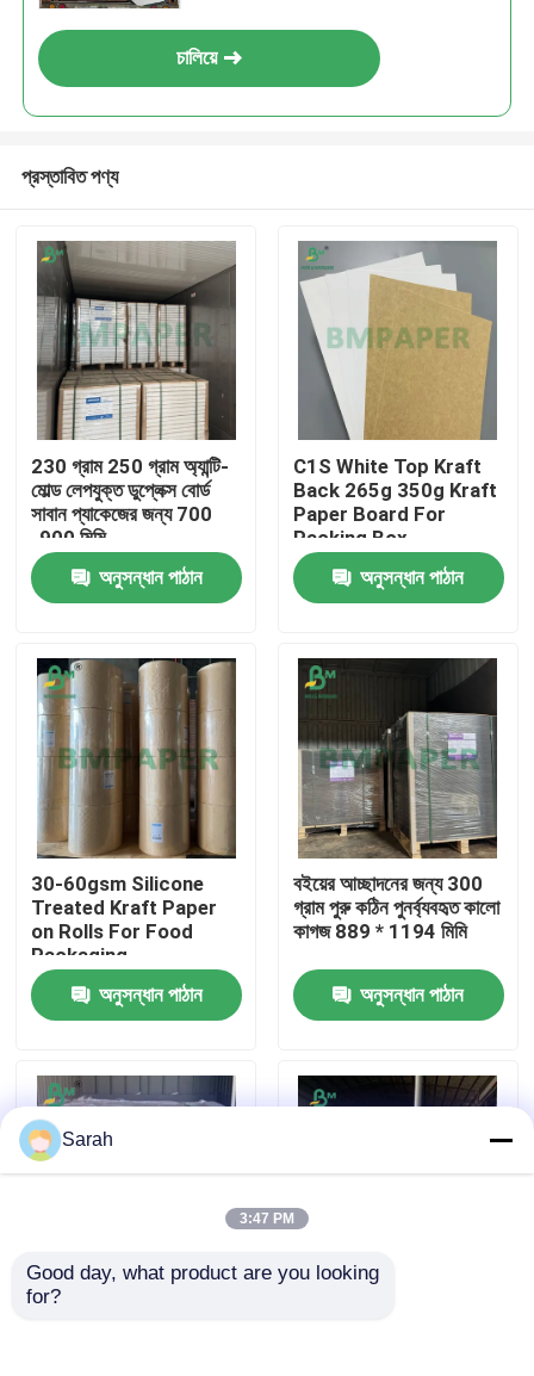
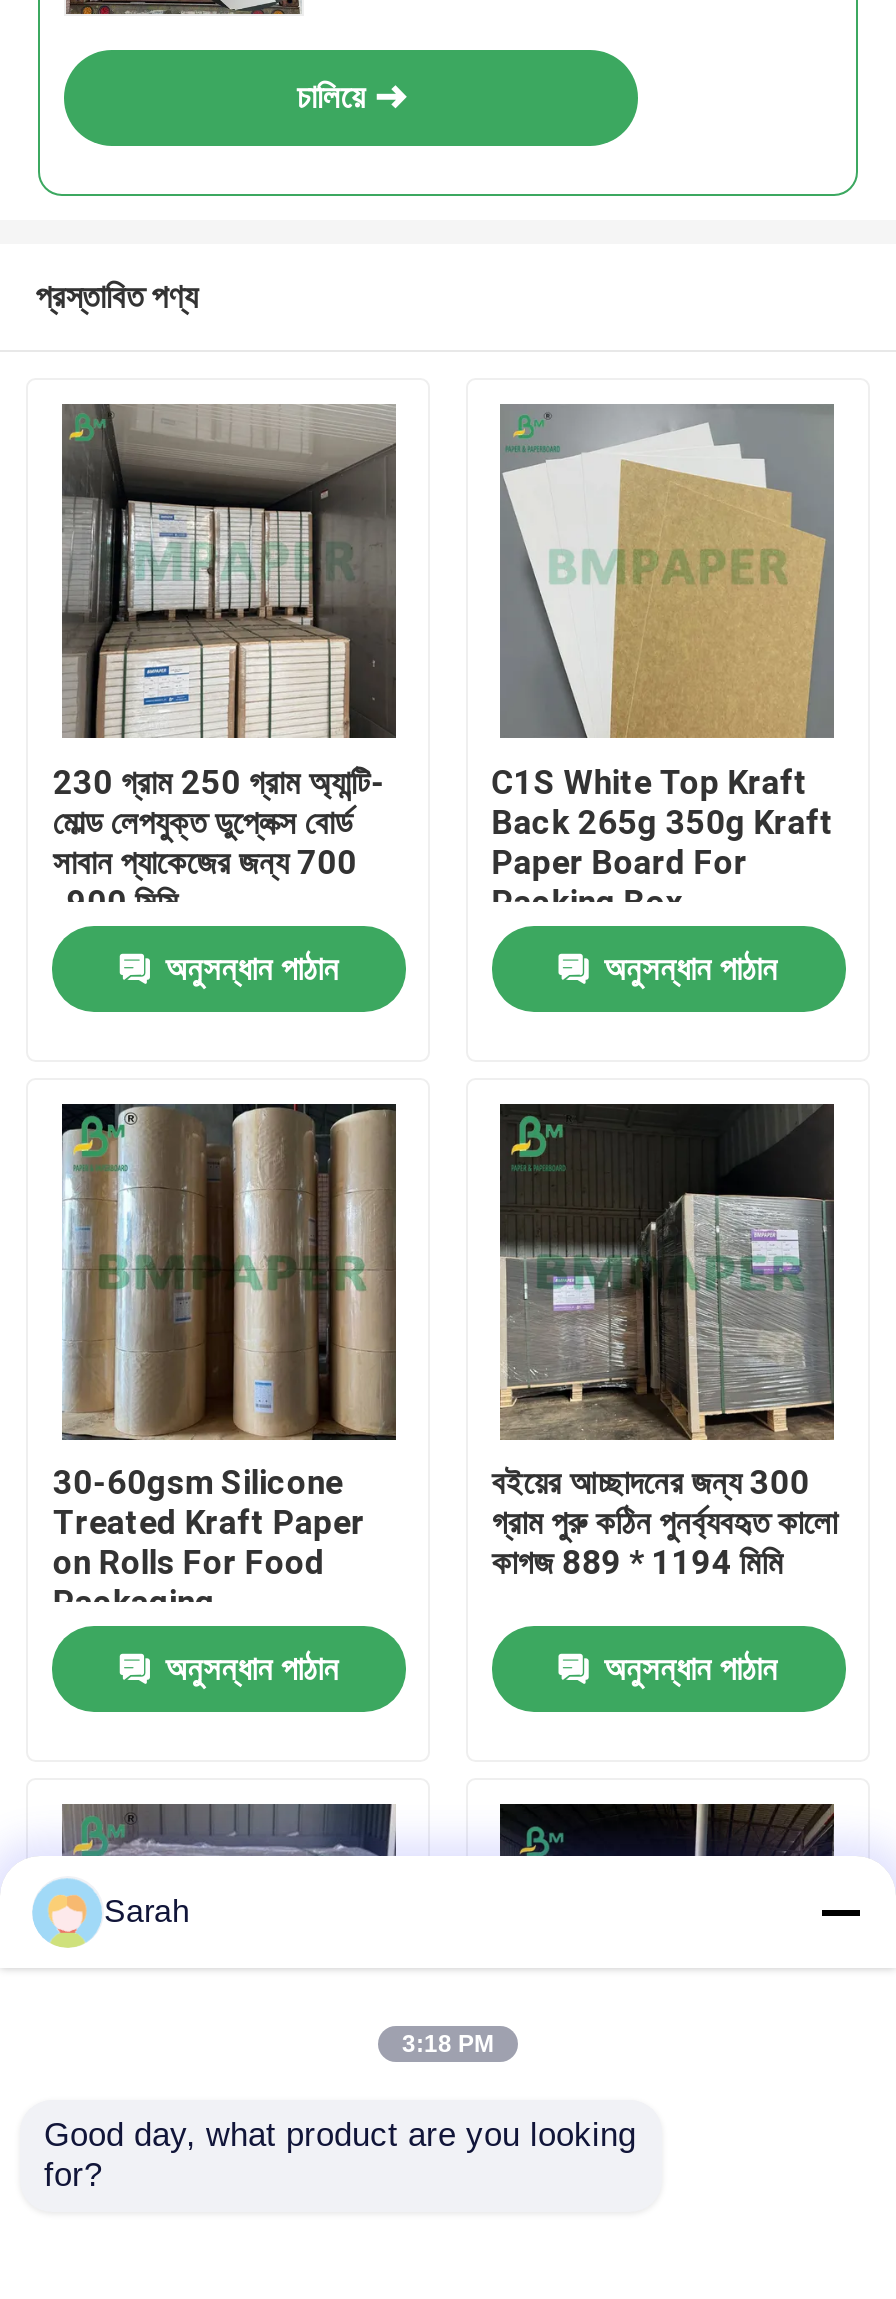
[240,1210,294,1227] 3:47 PM -> [402,2030,494,2058] 3:18 PM

